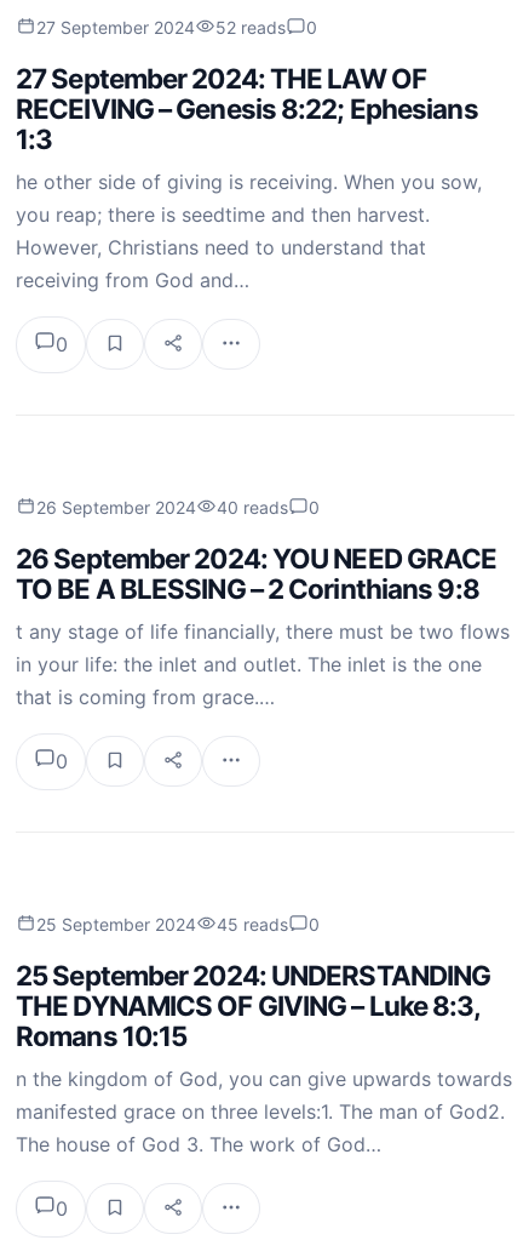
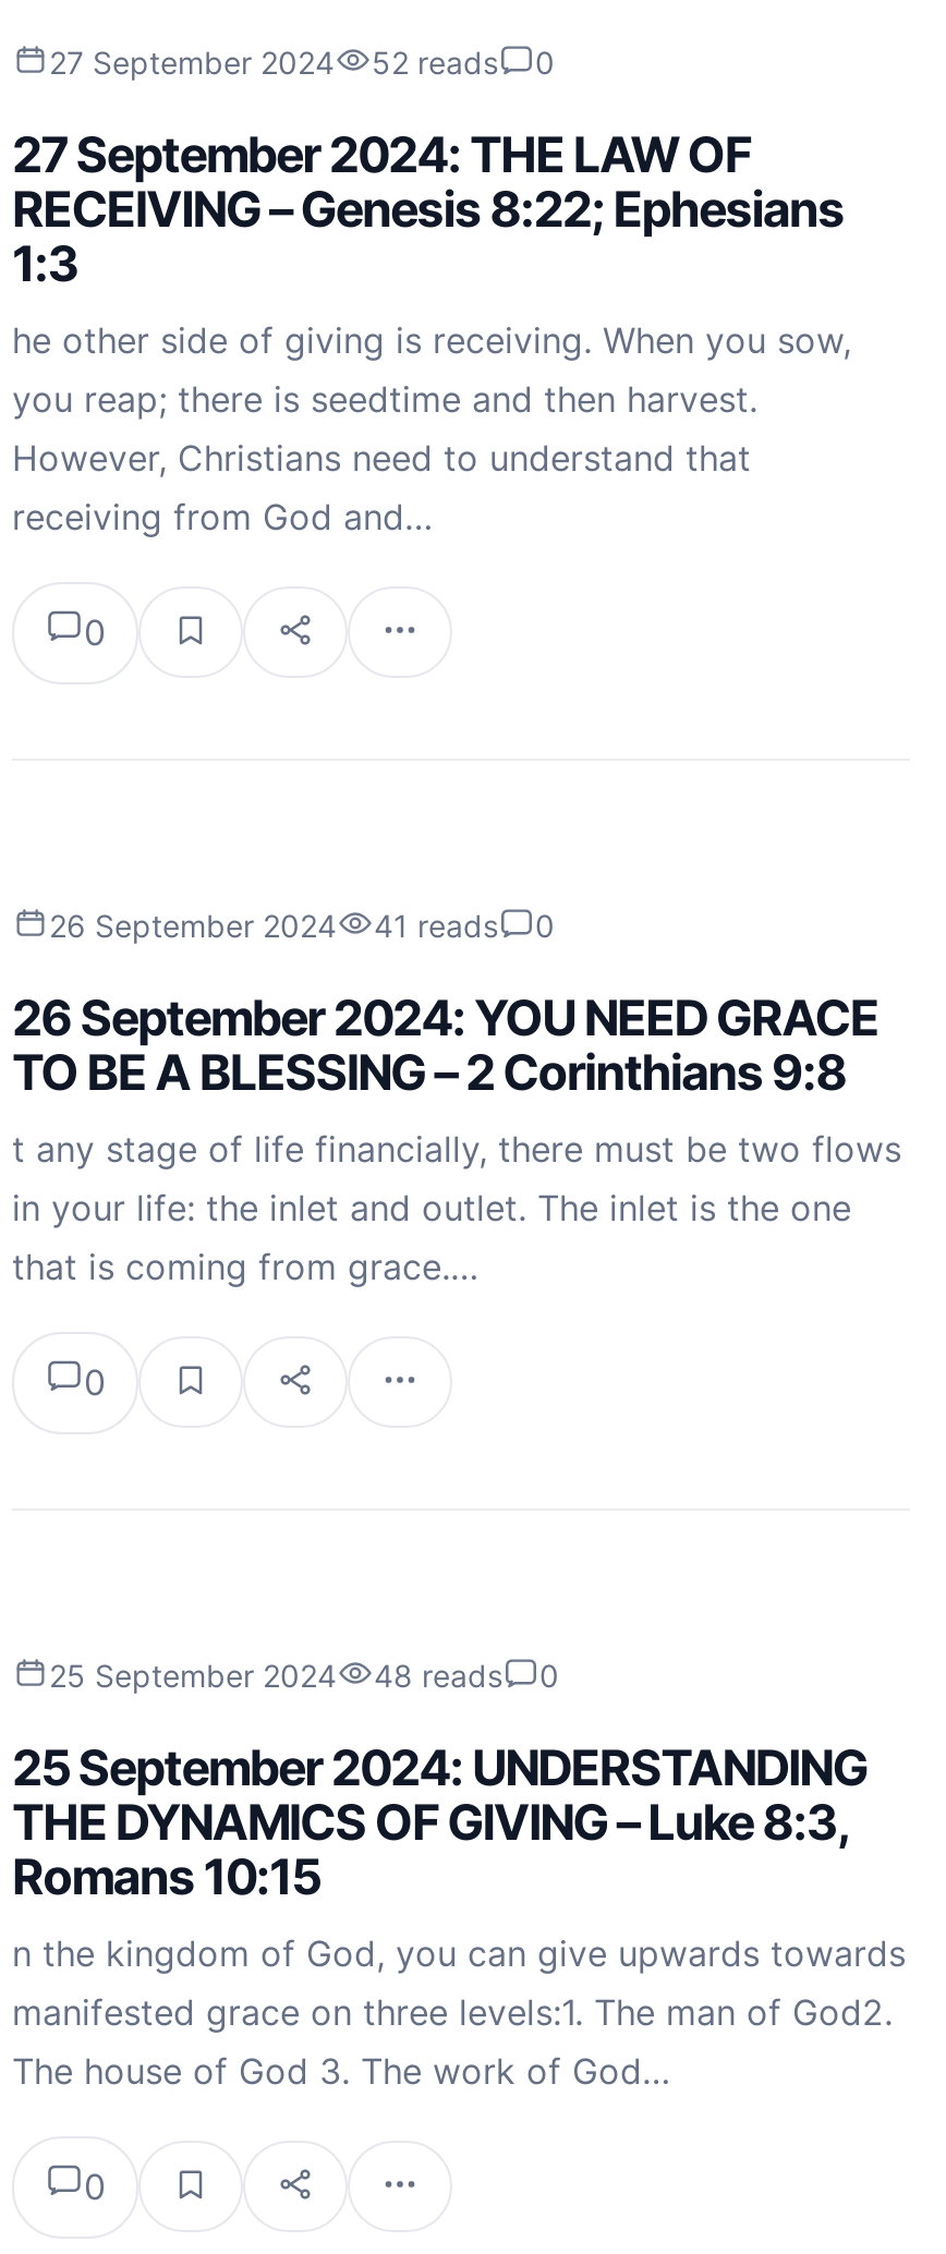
[36,497,320,518] 26 September 2024 40 reads 0 -> [49,907,555,945] 26 September 2024 41 reads 0
[36,914,320,935] 25 September 2024 45 reads 0 -> [49,1657,559,1694] 25 September 2024 48 reads 0

